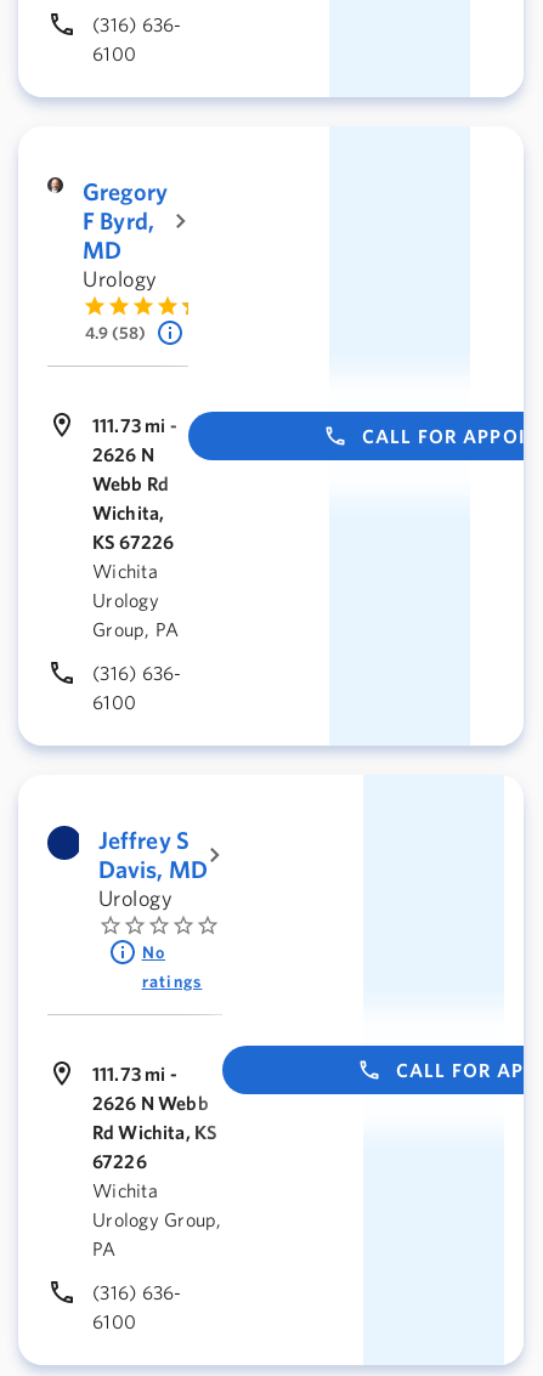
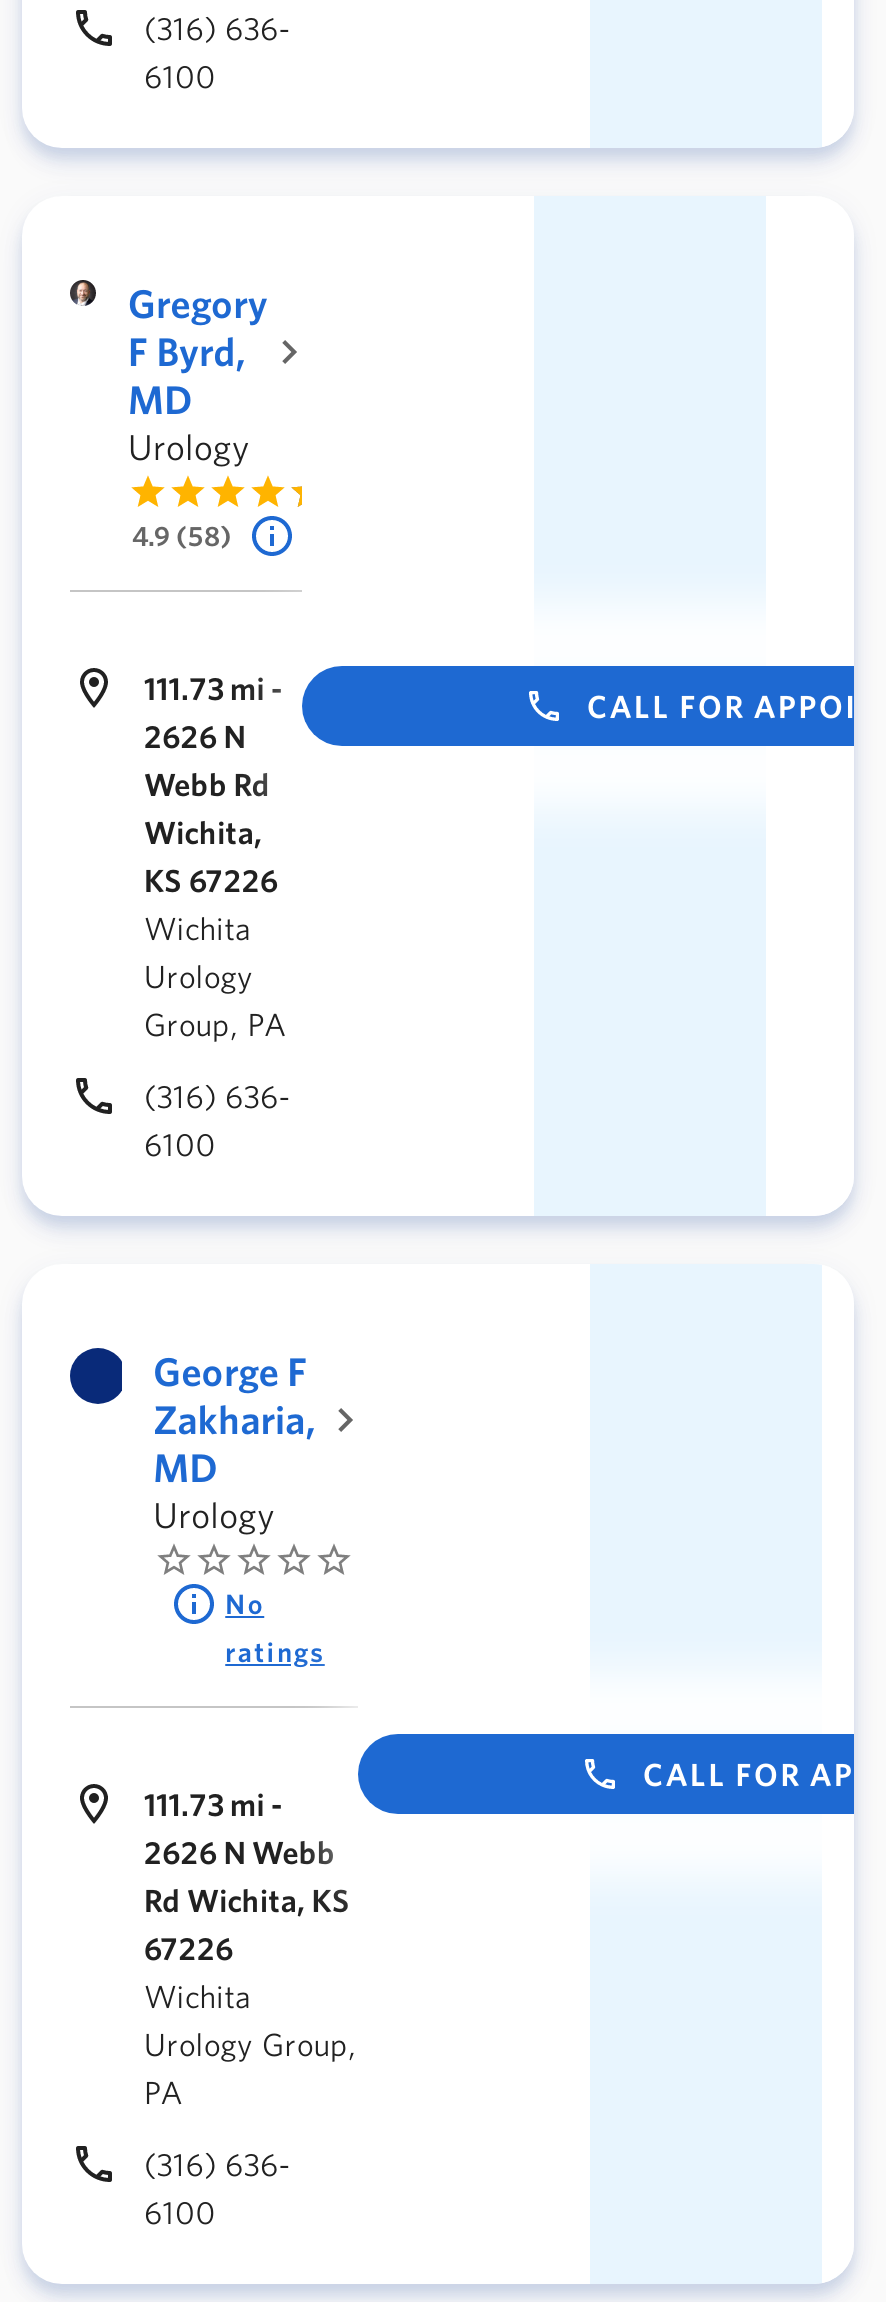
[98,826,208,883] Jeffrey S | Davis, MD -> [153,1348,316,1490] George F | Zakharia, | MD

